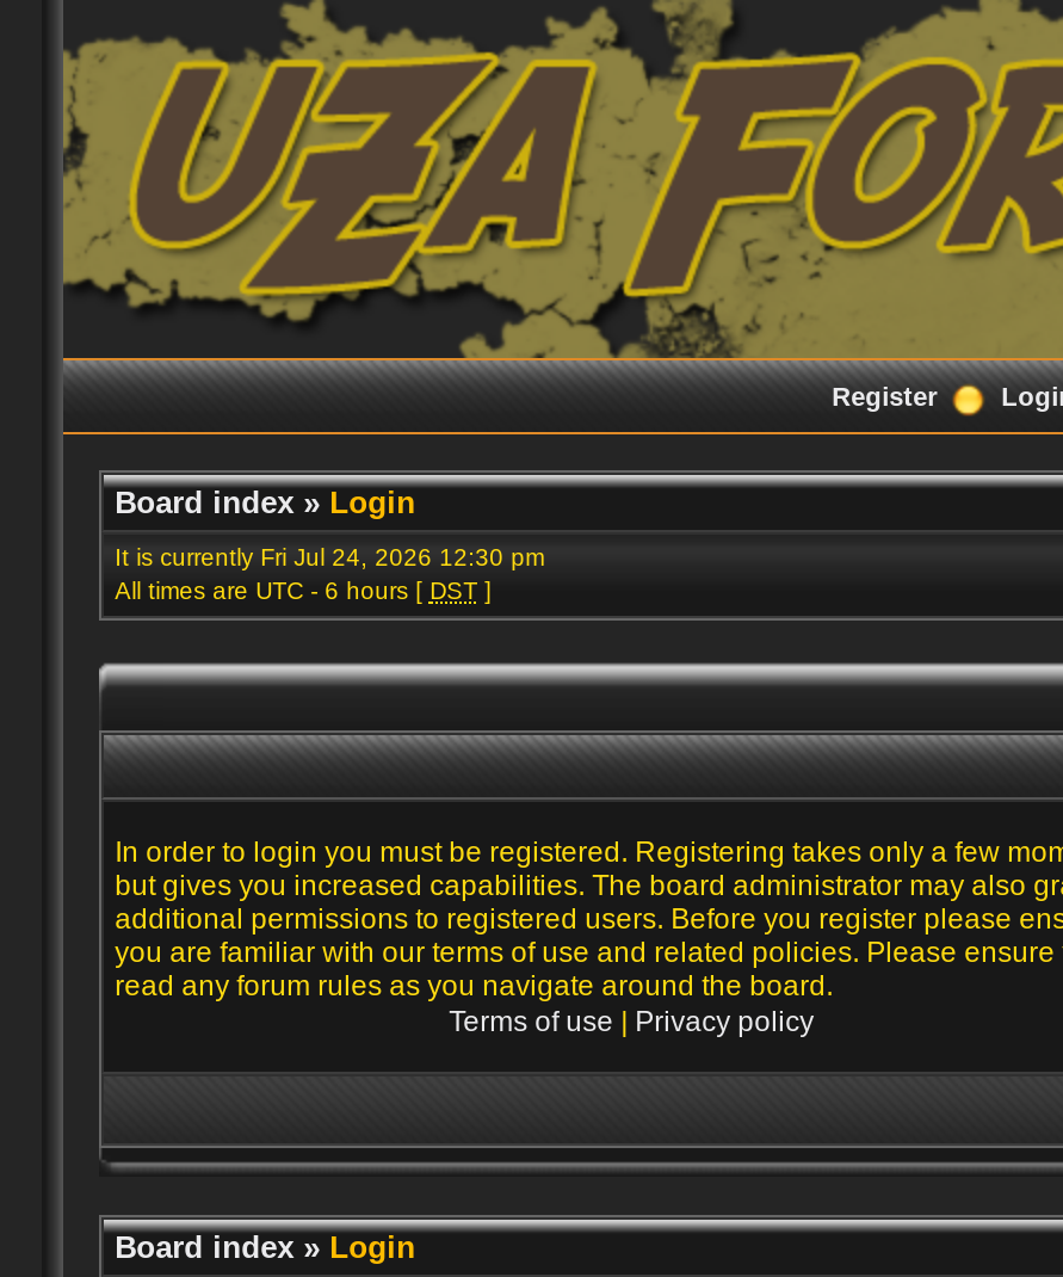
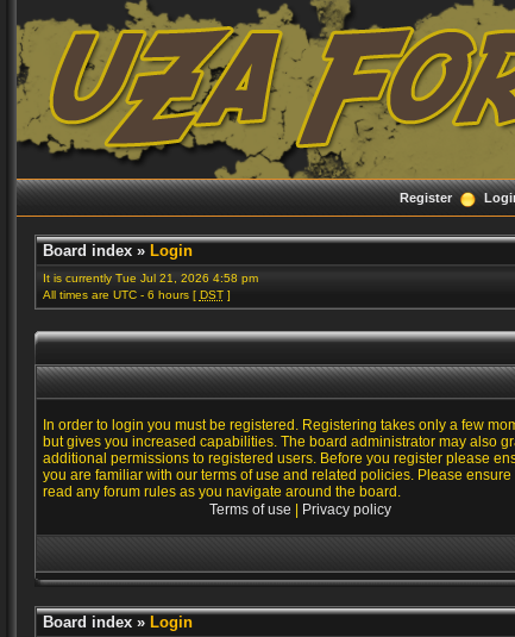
[115,544,544,570] It is currently Fri Jul 24, 2026 12:30 pm -> [42,271,258,285] It is currently Tue Jul 21, 2026 4:58 pm

